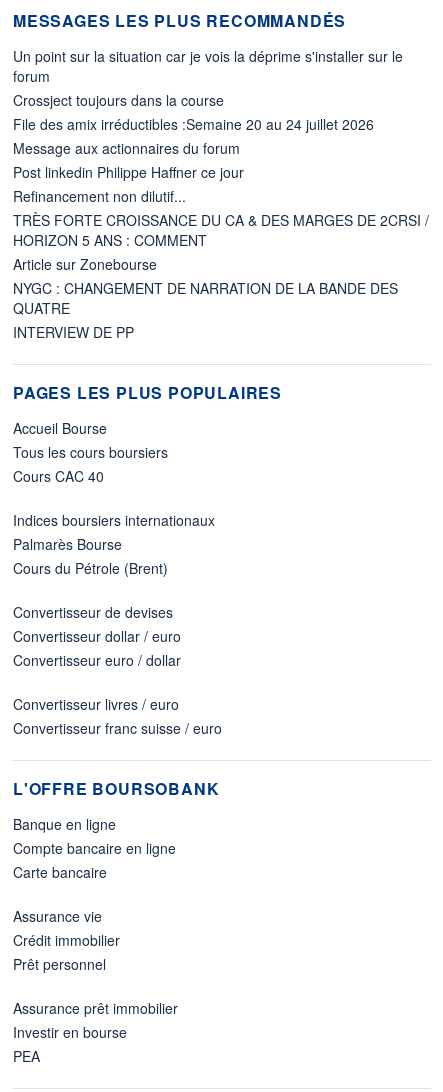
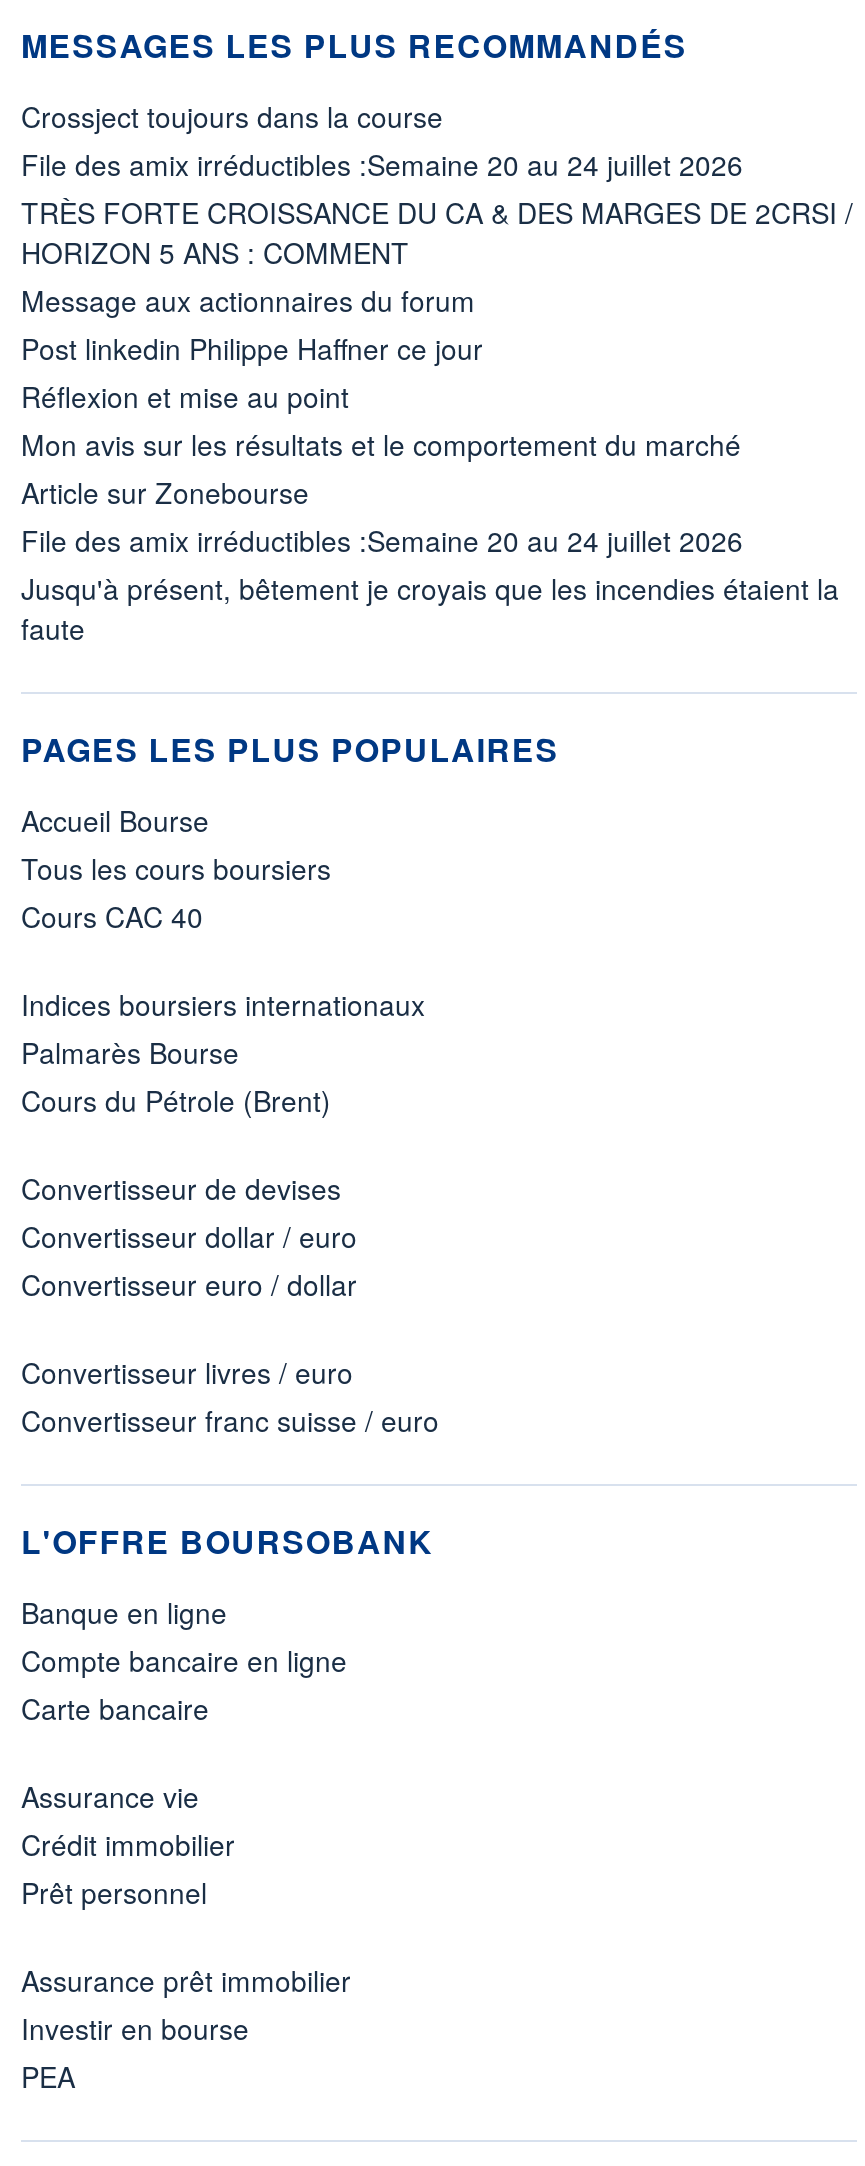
[13,46,403,86] Un point sur la situation car je vois la déprime s'installer sur le | forum -> none
moved [13,90,374,134] -> [21,96,743,184]: Crossject toujours dans la course | File des amix irréductibles :Semaine 20 au 24 juillet 2026
[13,186,186,206] Refinancement non dilutif... -> [21,376,741,464] Réflexion et mise au point | Mon avis sur les résultats et le comportement du marché
moved [13,210,429,250] -> [21,192,853,272]: TRÈS FORTE CROISSANCE DU CA & DES MARGES DE 2CRSI / | HORIZON 5 ANS : COMMENT
[13,278,398,342] NYGC : CHANGEMENT DE NARRATION DE LA BANDE DES | QUATRE | INTERVIEW DE PP -> [21,520,839,648] File des amix irréductibles :Semaine 20 au 24 juillet 2026 | Jusqu'à présent, bêtement je croyais que les incendies étaient la | faute

